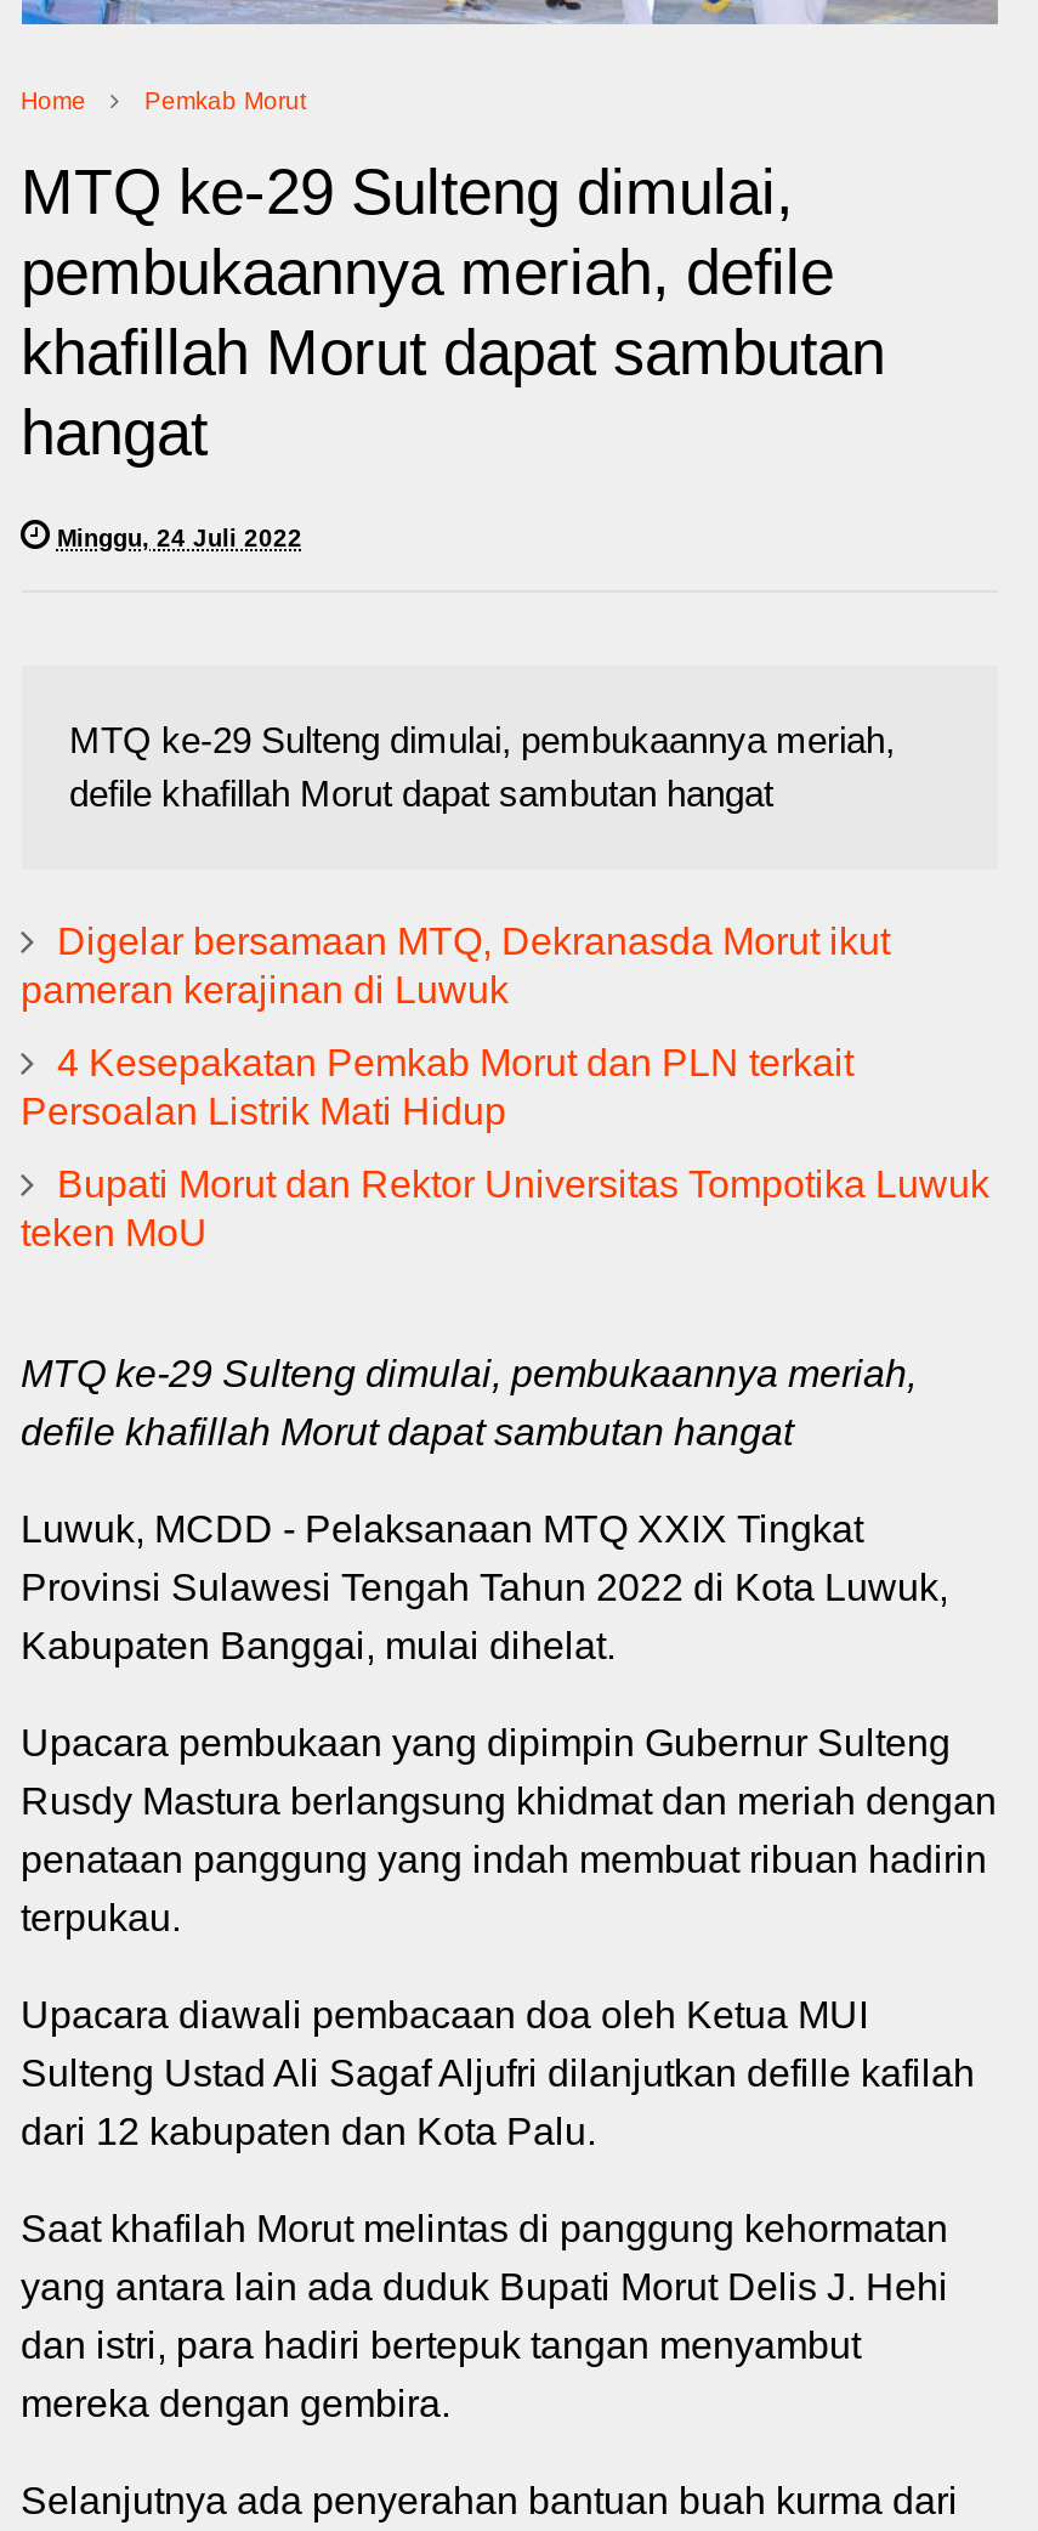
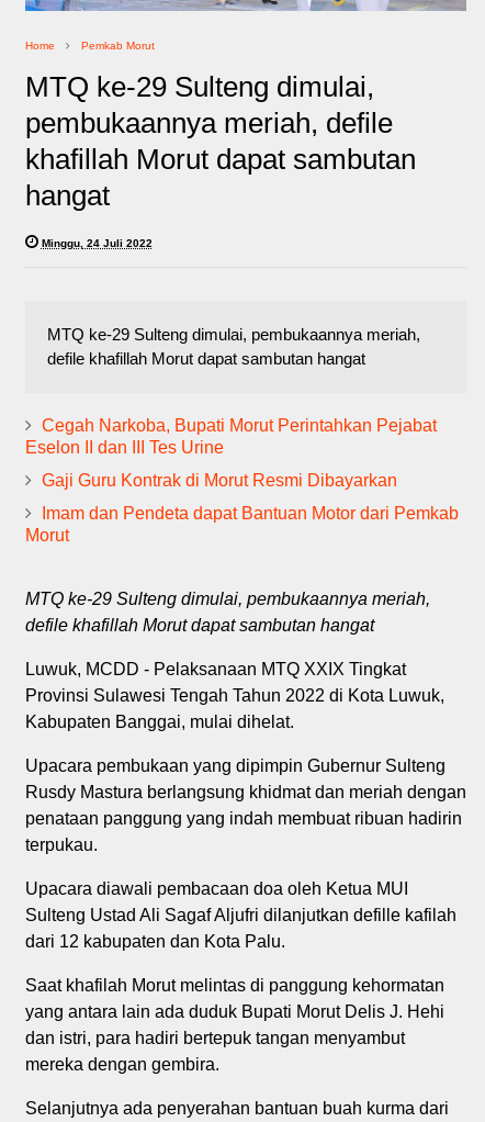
[21,921,890,1011] Digelar bersamaan MTQ, Dekranasda Morut ikut | pameran kerajinan di Luwuk -> [25,416,436,457] Cegah Narkoba, Bupati Morut Perintahkan Pejabat | Eselon II dan III Tes Urine
[21,1042,853,1132] 4 Kesepakatan Pemkab Morut dan PLN terkait | Persoalan Listrik Mati Hidup -> [41,471,397,490] Gaji Guru Kontrak di Morut Resmi Dibayarkan
[21,1164,989,1254] Bupati Morut dan Rektor Universitas Tompotika Luwuk | teken MoU -> [25,504,458,545] Imam dan Pendeta dapat Bantuan Motor dari Pemkab | Morut

